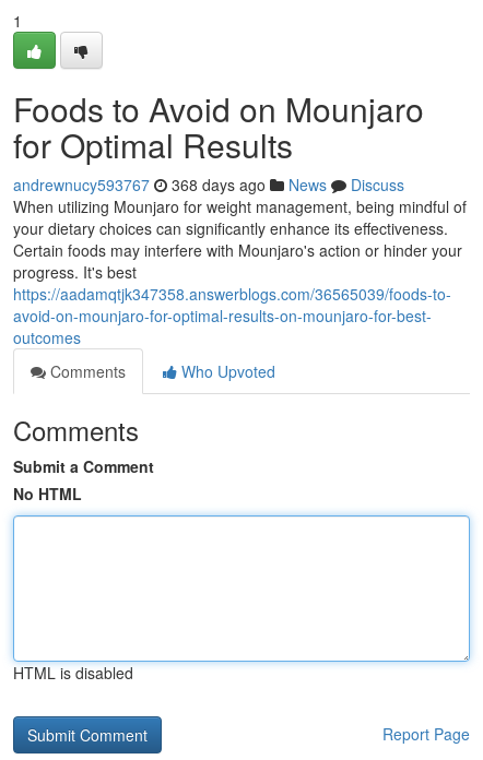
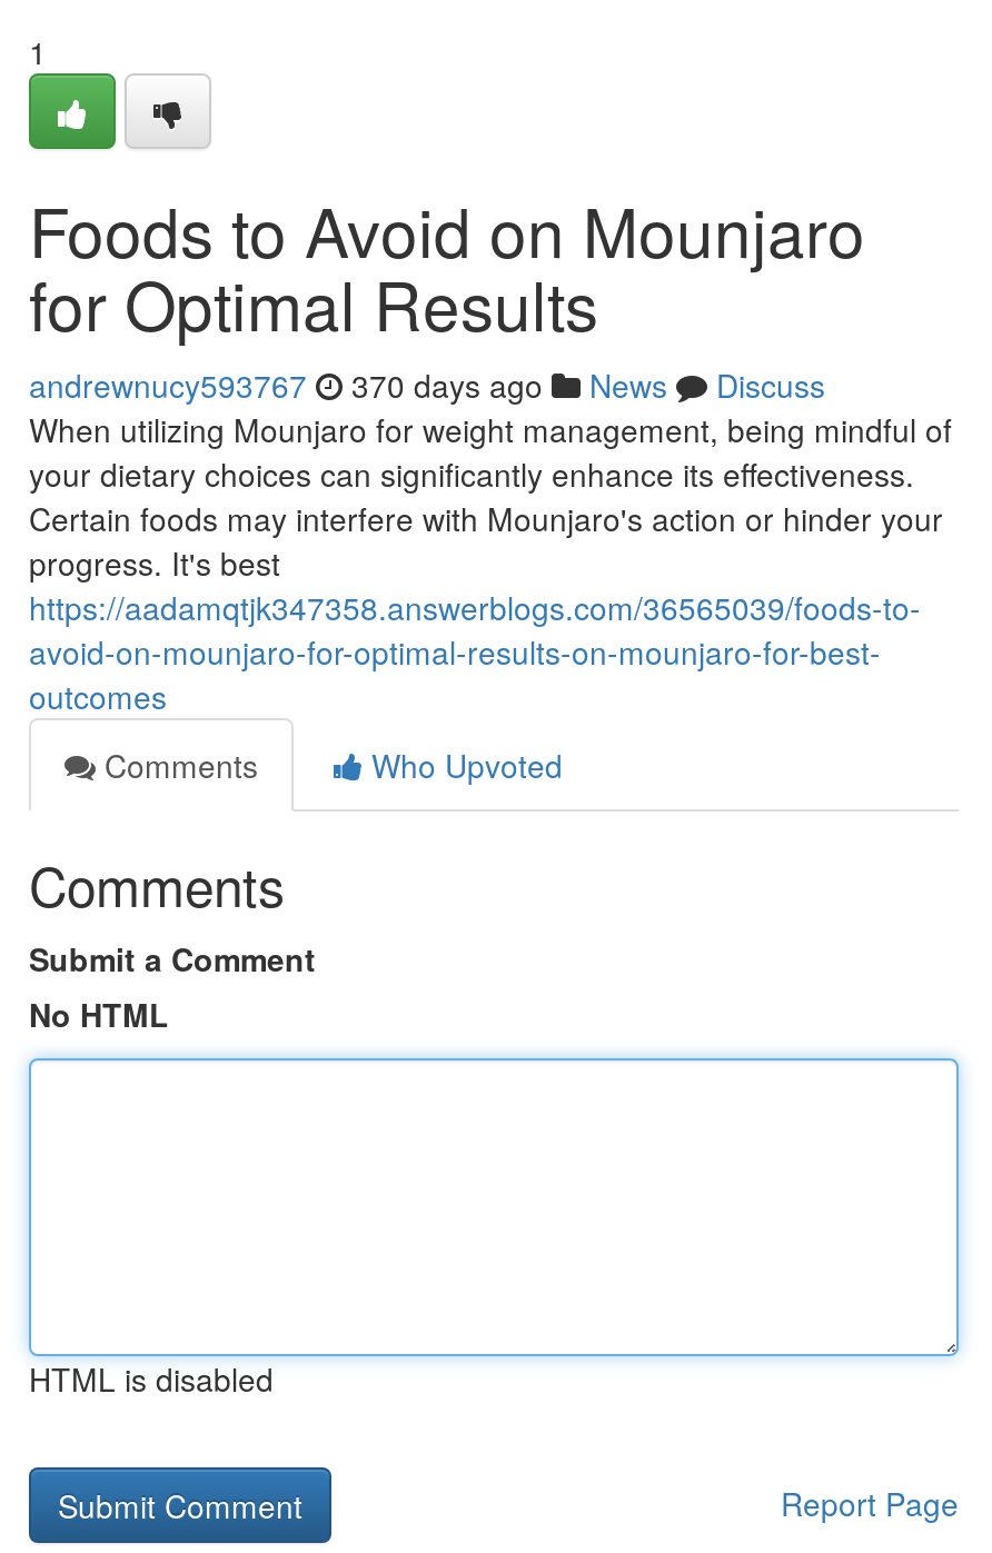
[13,174,404,195] andrewnucy593767 368 days ago News Discuss -> [29,362,825,407] andrewnucy593767 370 days ago News Discuss

